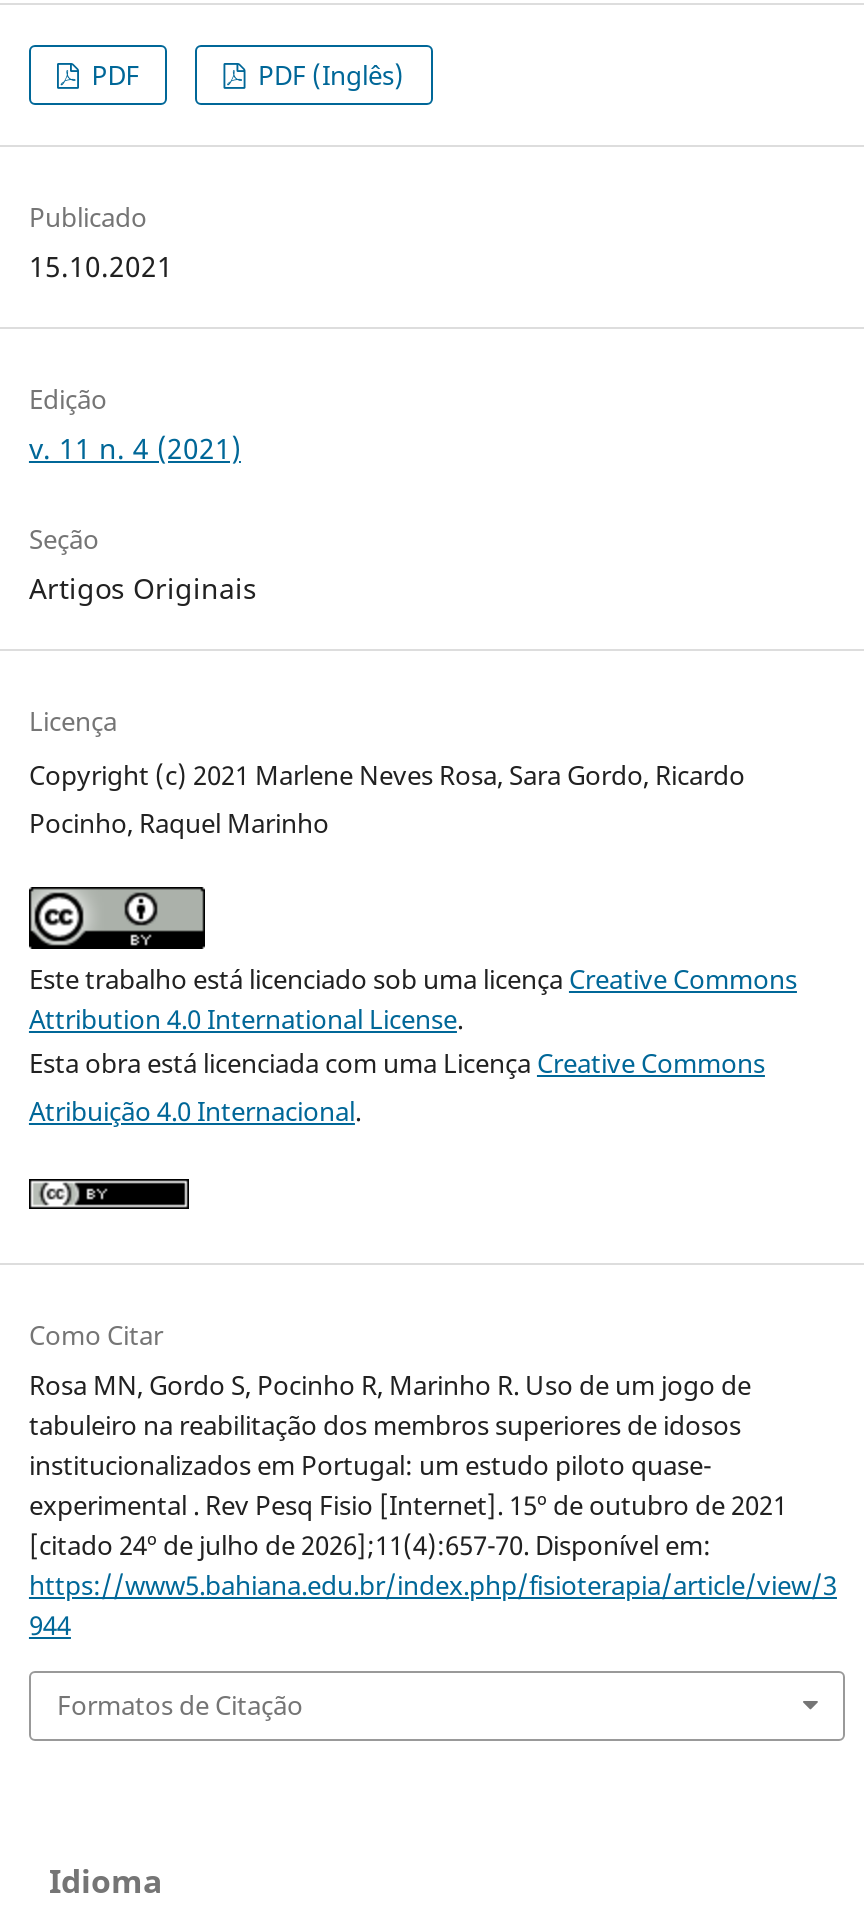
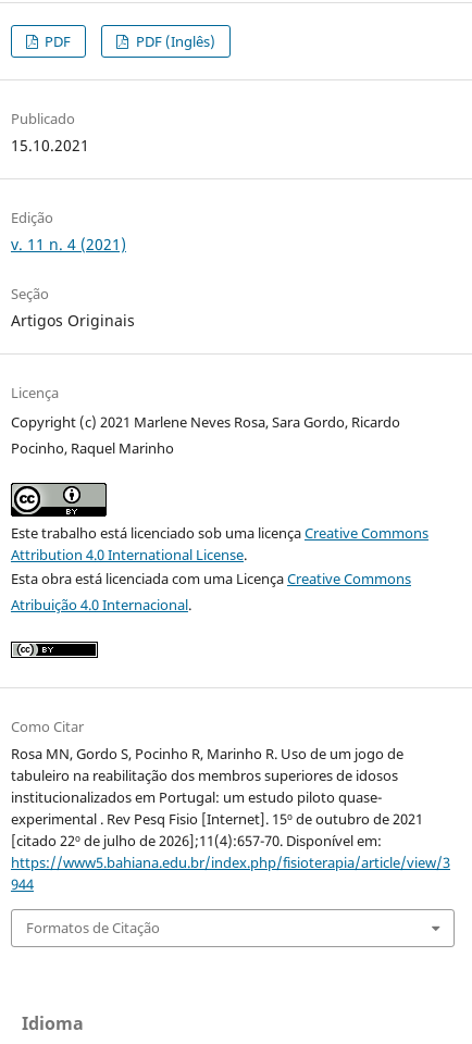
[29,1527,711,1563] [citado 24º de julho de 2026];11(4):657-70. Disponível em: -> [11,831,382,850] [citado 22º de julho de 2026];11(4):657-70. Disponível em:

